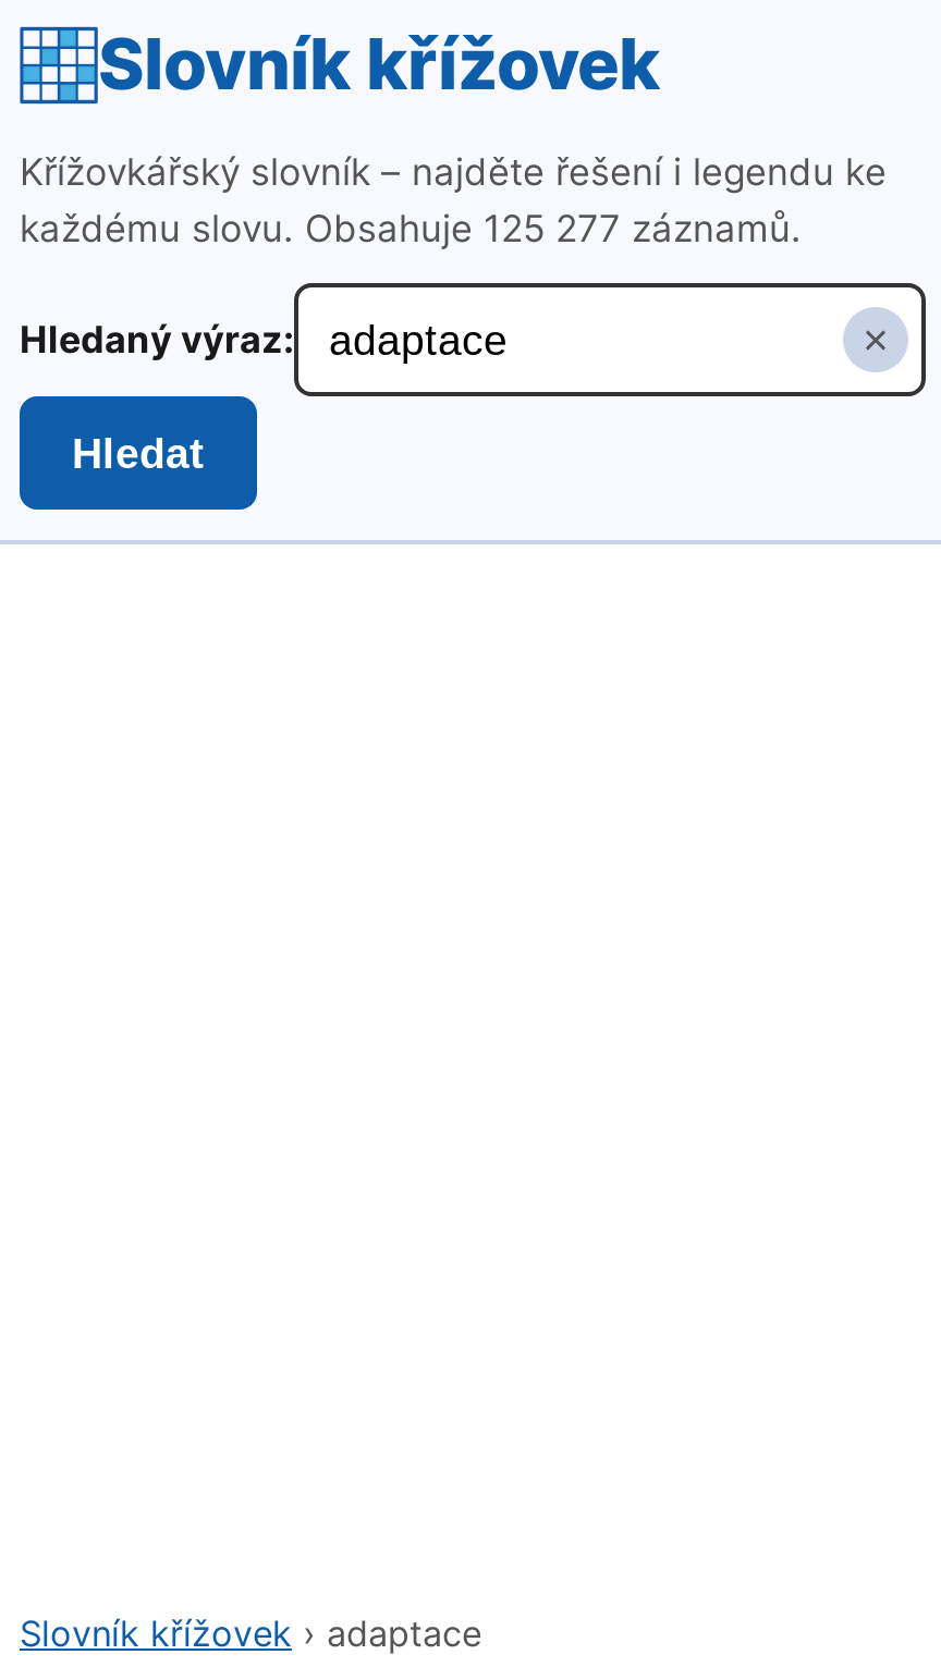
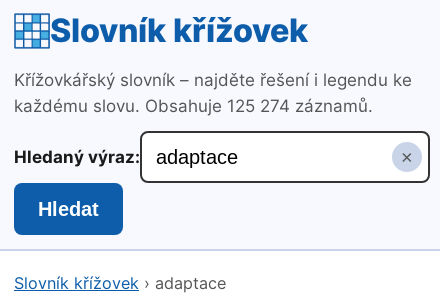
[20,207,802,250] každému slovu. Obsahuje 125 277 záznamů. -> [14,96,373,116] každému slovu. Obsahuje 125 274 záznamů.

